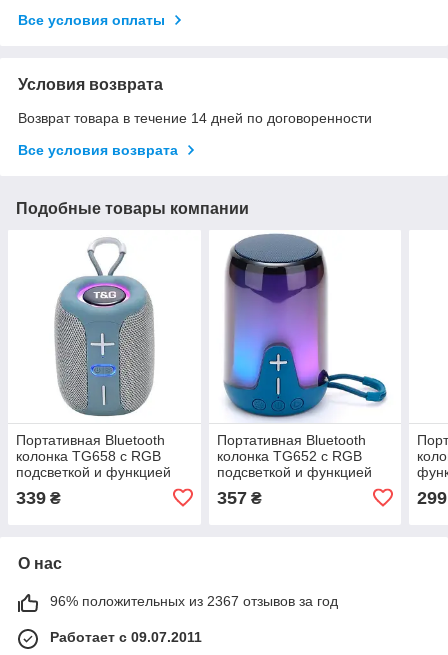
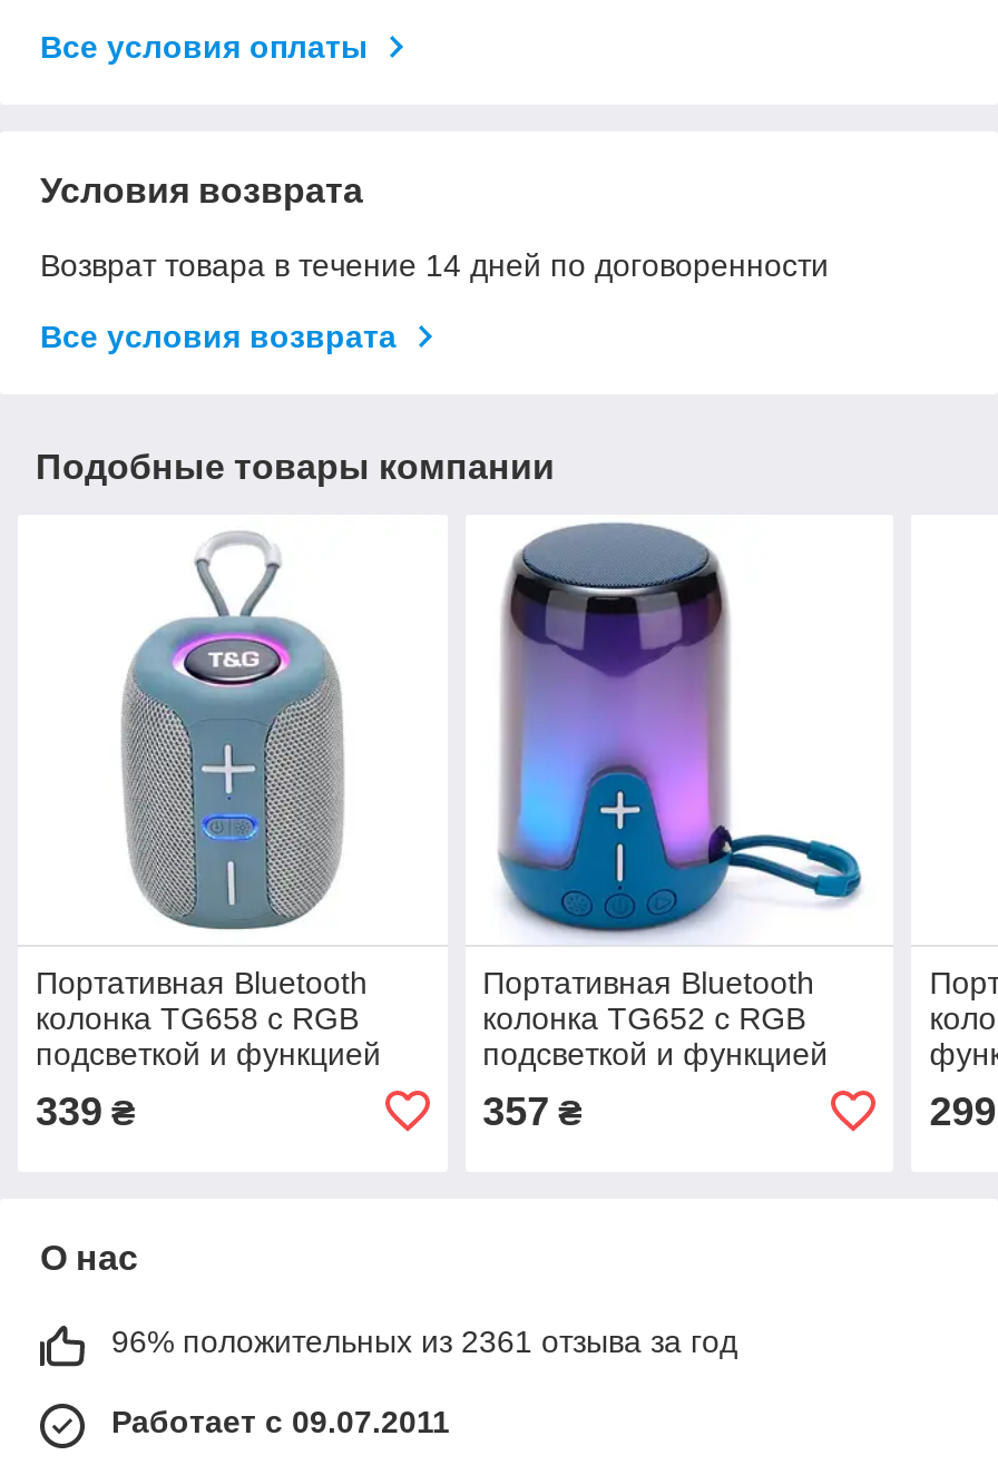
[50,593,338,609] 96% положительных из 2367 отзывов за год -> [111,1323,737,1359] 96% положительных из 2361 отзыва за год

